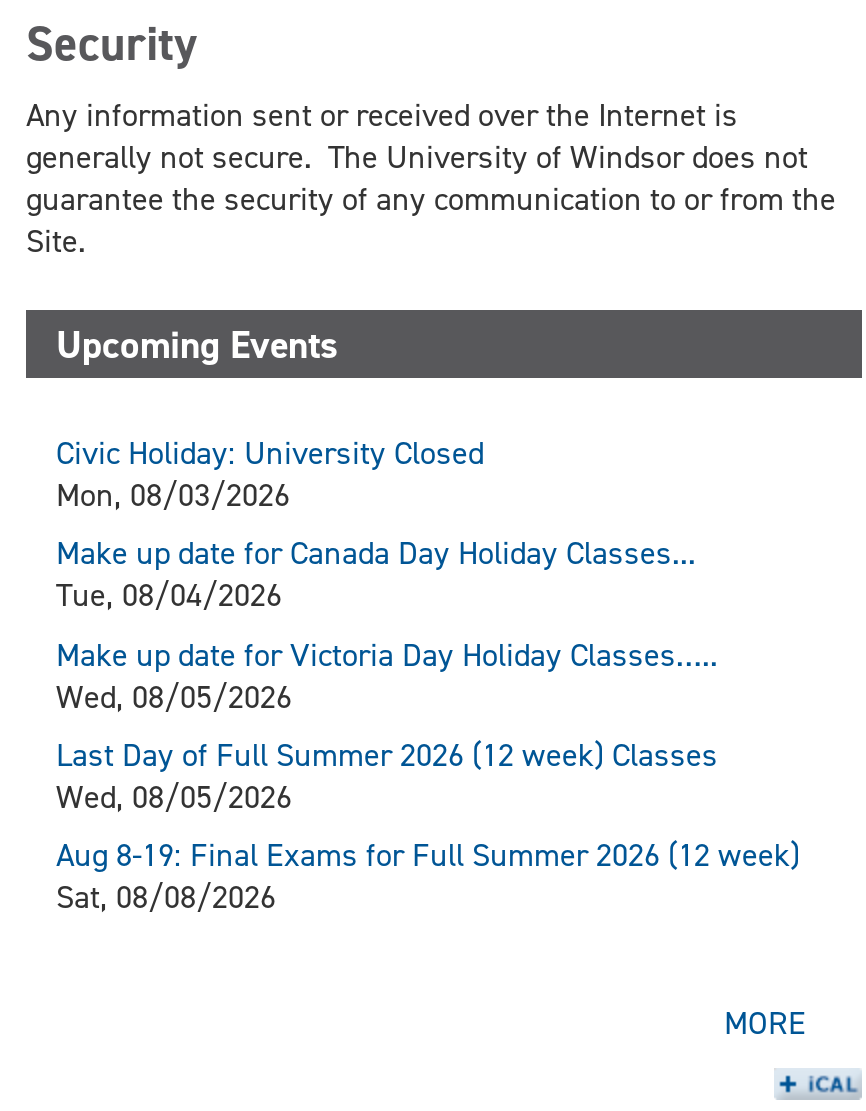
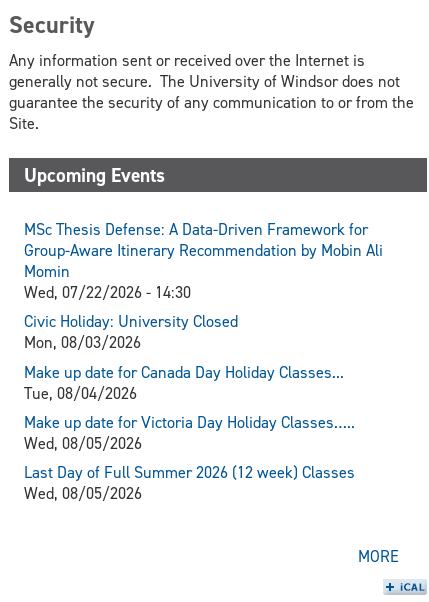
none -> [24,219,383,303] MSc Thesis Defense: A Data-Driven Framework for | Group-Aware Itinerary Recommendation by Mobin Ali | Momin | Wed, 07/22/2026 - 14:30
moved [56,433,718,817] -> [24,311,355,504]: Civic Holiday: University Closed | Mon, 08/03/2026 | Make up date for Canada Day Holiday Classes... | Tue, 08/04/2026 | Make up date for Victoria Day Holiday Classes….. | Wed, 08/05/2026 | Last Day of Full Summer 2026 (12 week) Classes | Wed, 08/05/2026
[56,834,800,918] Aug 8-19: Final Exams for Full Summer 2026 (12 week) | Sat, 08/08/2026 -> none

